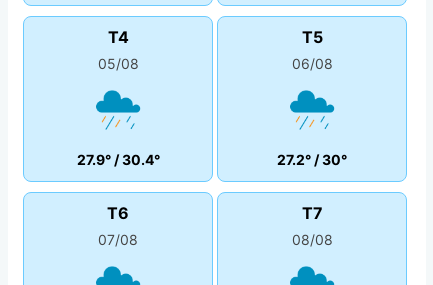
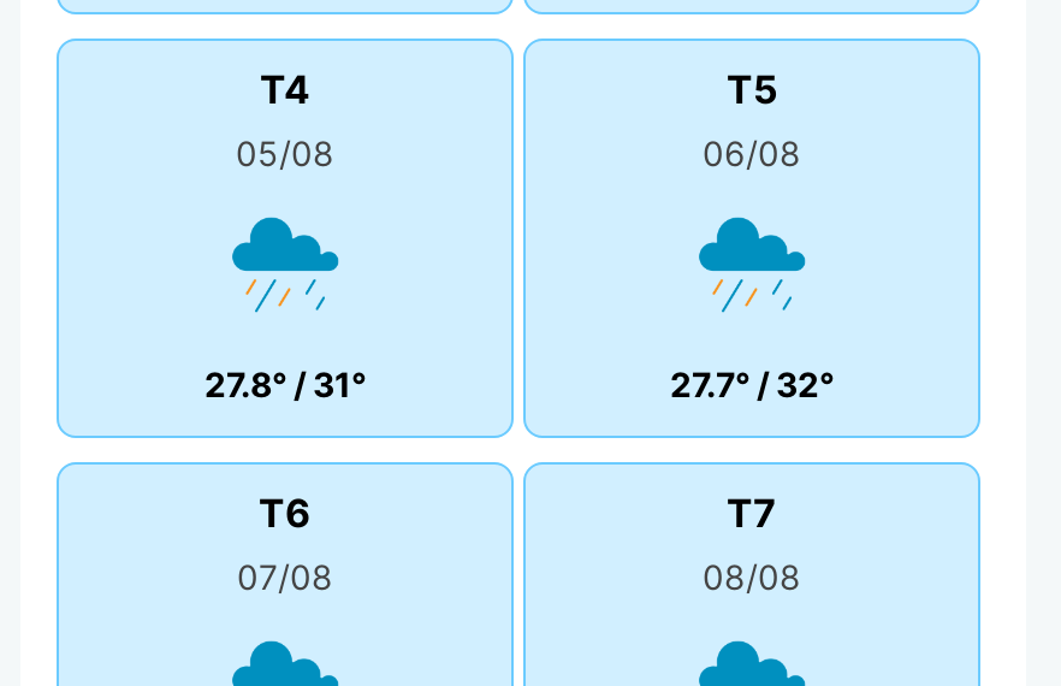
[76,151,159,168] 27.9° / 30.4° -> [205,362,366,403] 27.8° / 31°
[277,151,347,168] 27.2° / 30° -> [670,362,834,403] 27.7° / 32°

